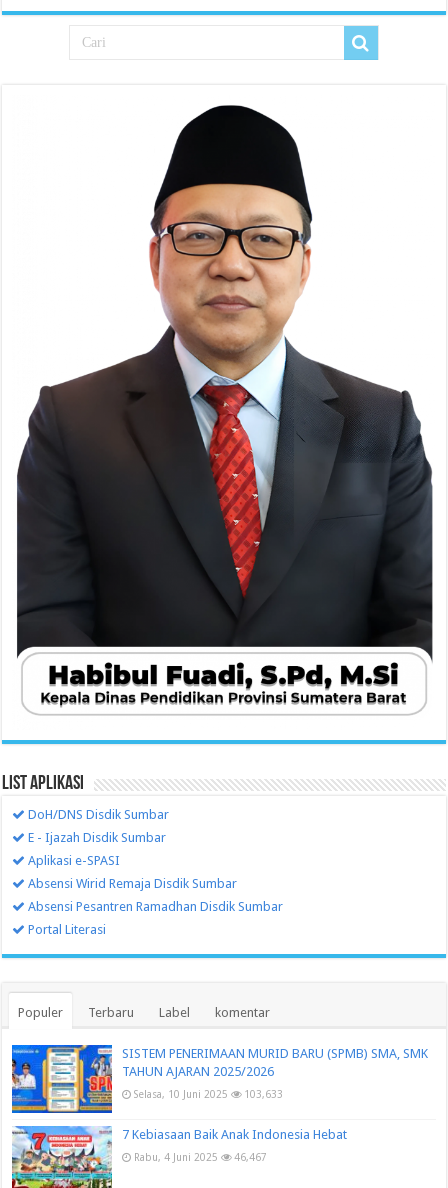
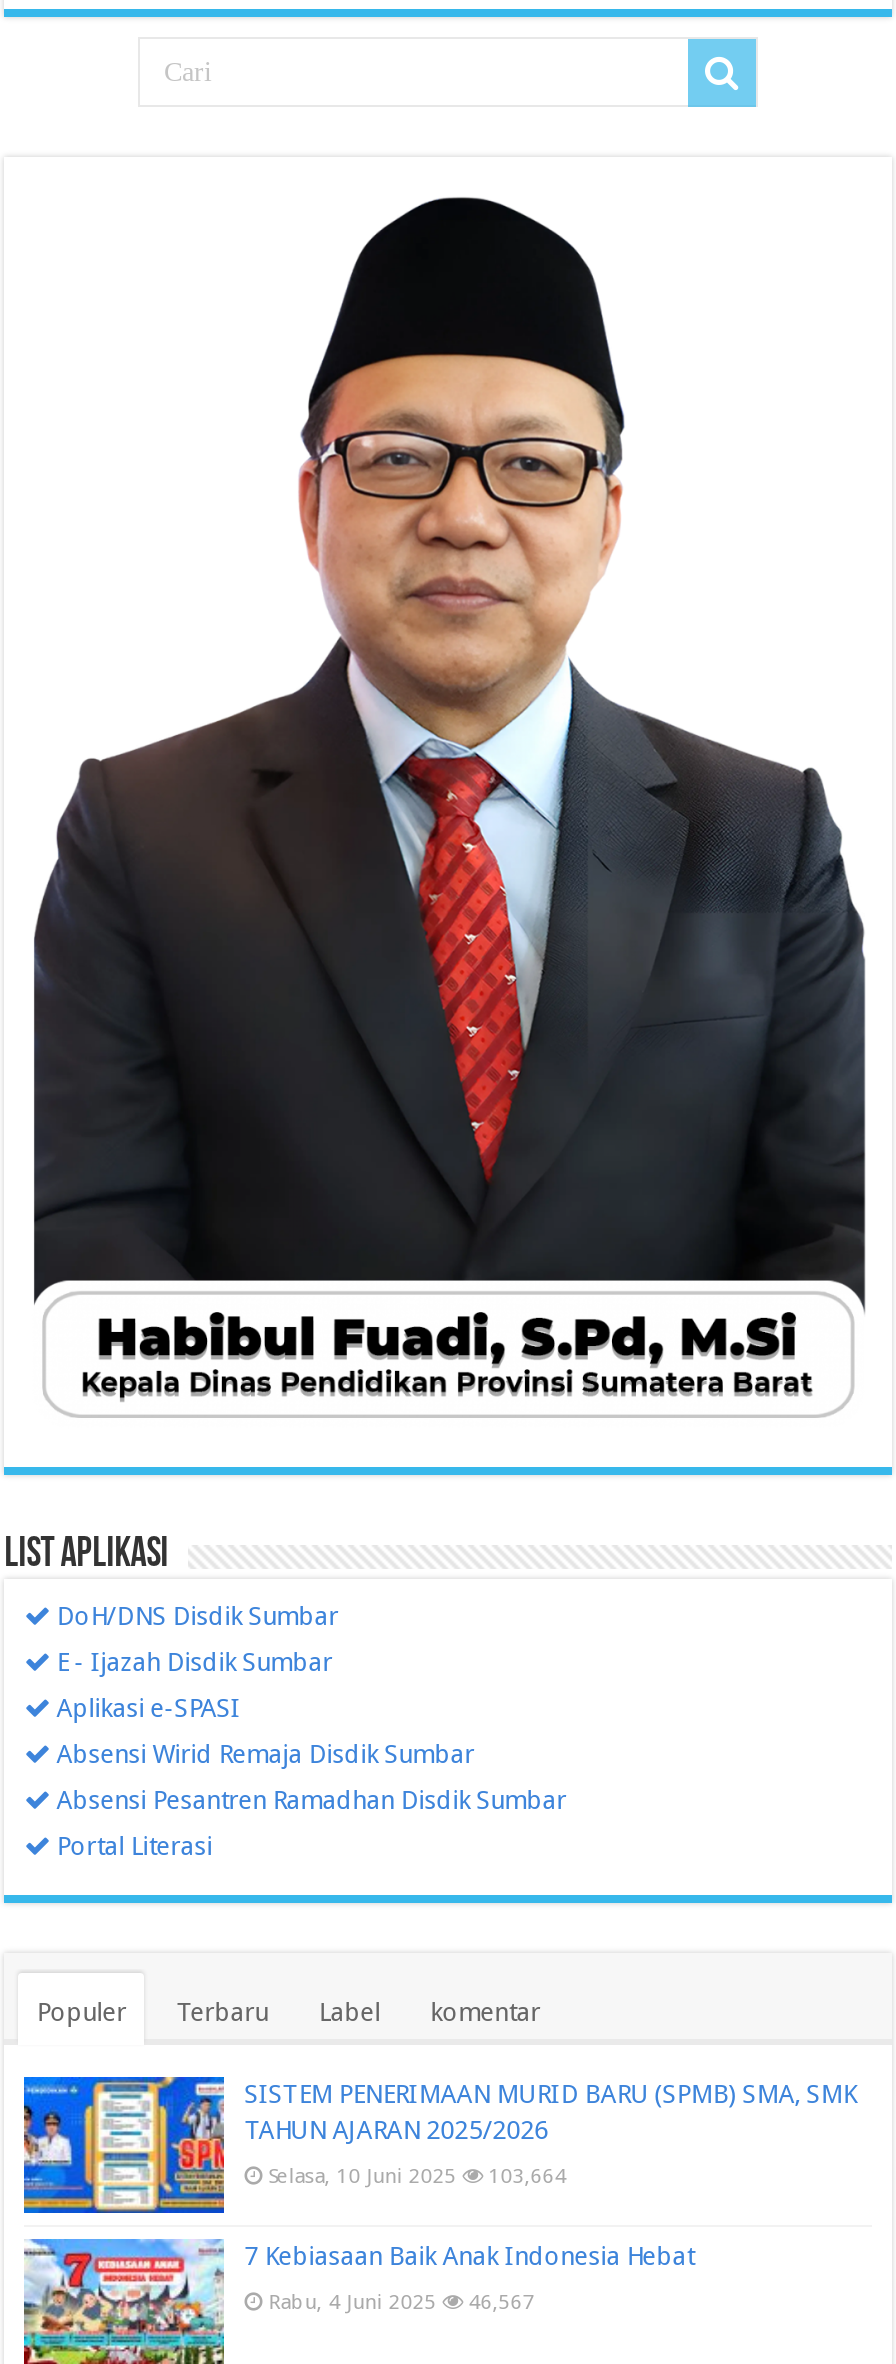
[134,1088,283,1100] Selasa, 10 Juni 2025 103,633 -> [268,2164,566,2188] Selasa, 10 Juni 2025 103,664
[134,1151,267,1163] Rabu, 4 Juni 2025 46,467 -> [268,2290,534,2314] Rabu, 4 Juni 2025 46,567

